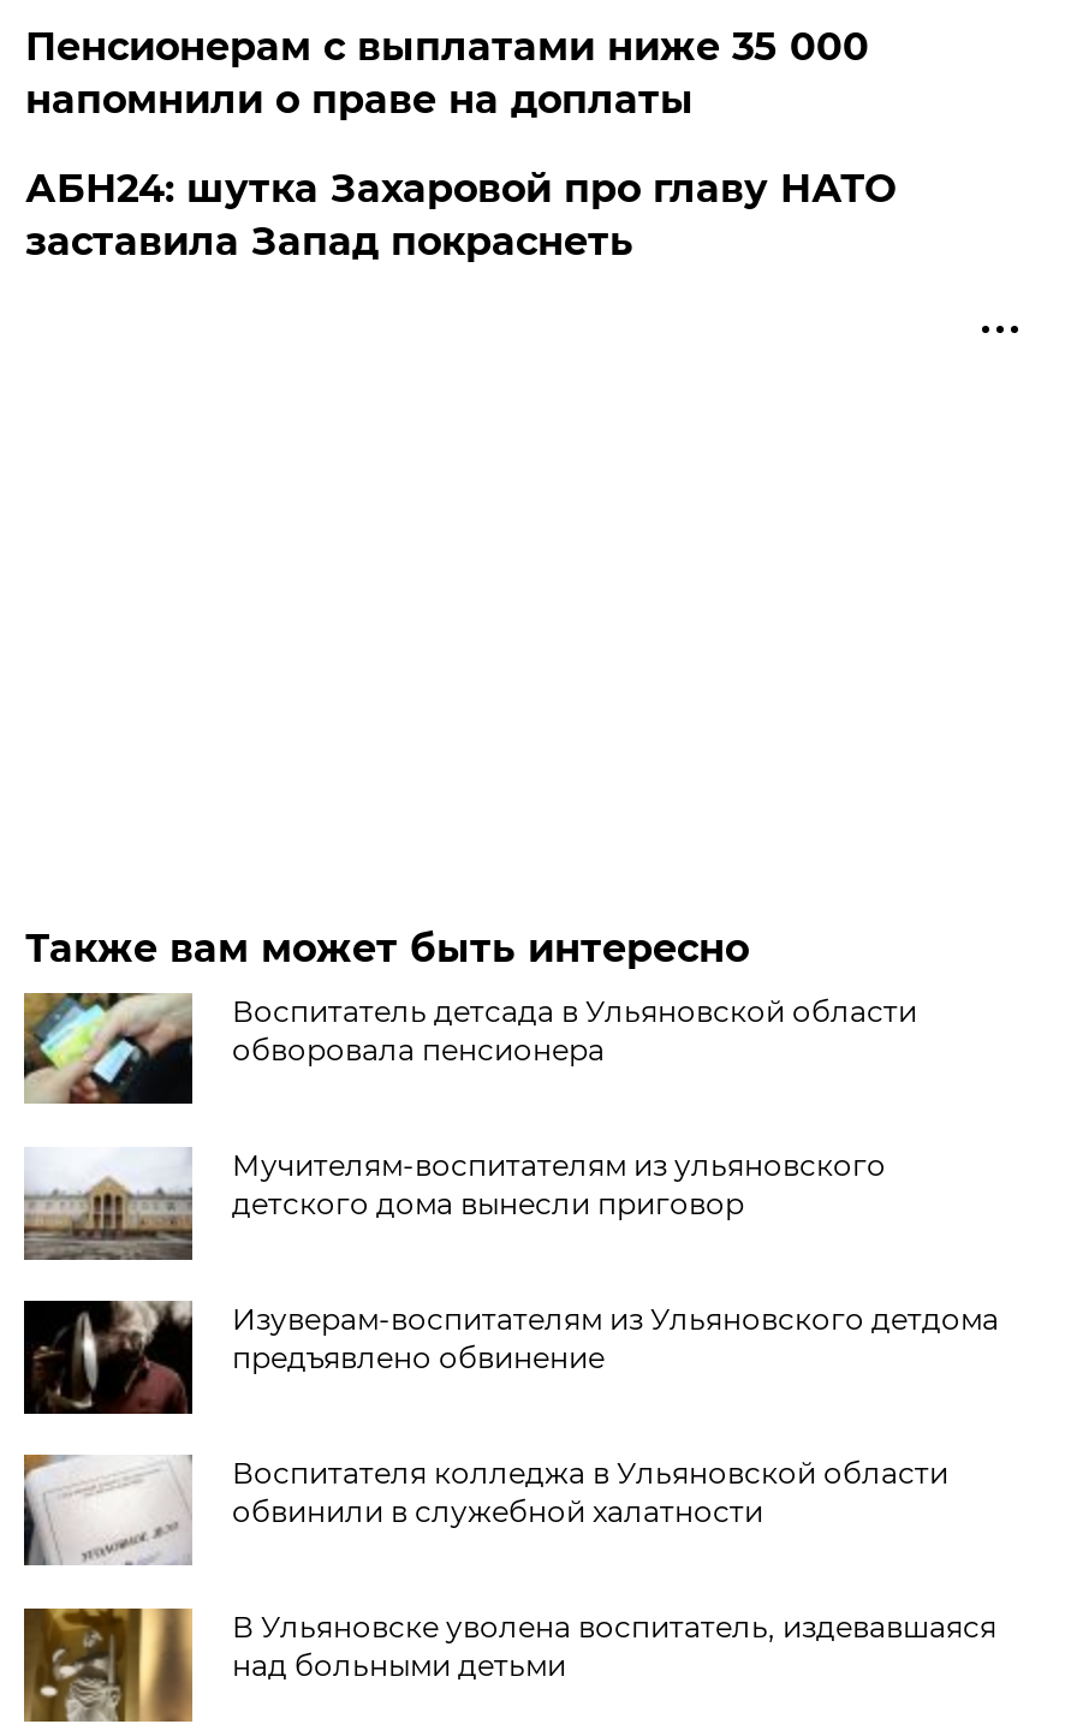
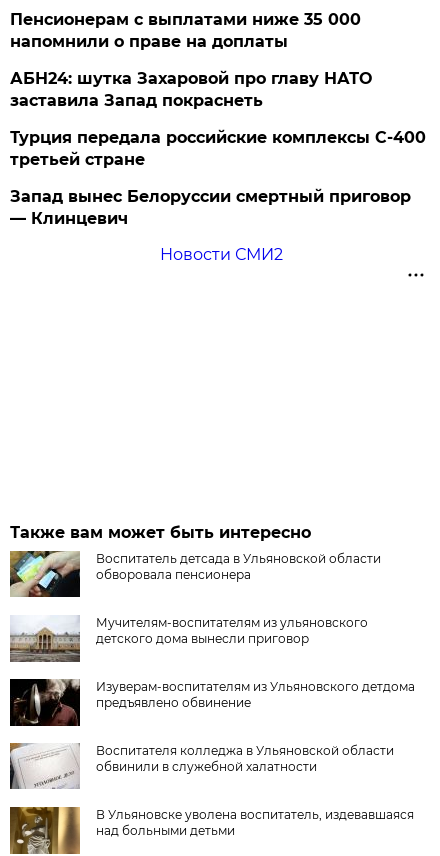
none -> [10,128,426,264] Турция передала российские комплексы С-400 | третьей стране | Запад вынес Белоруссии смертный приговор | — Клинцевич | Новости СМИ2

